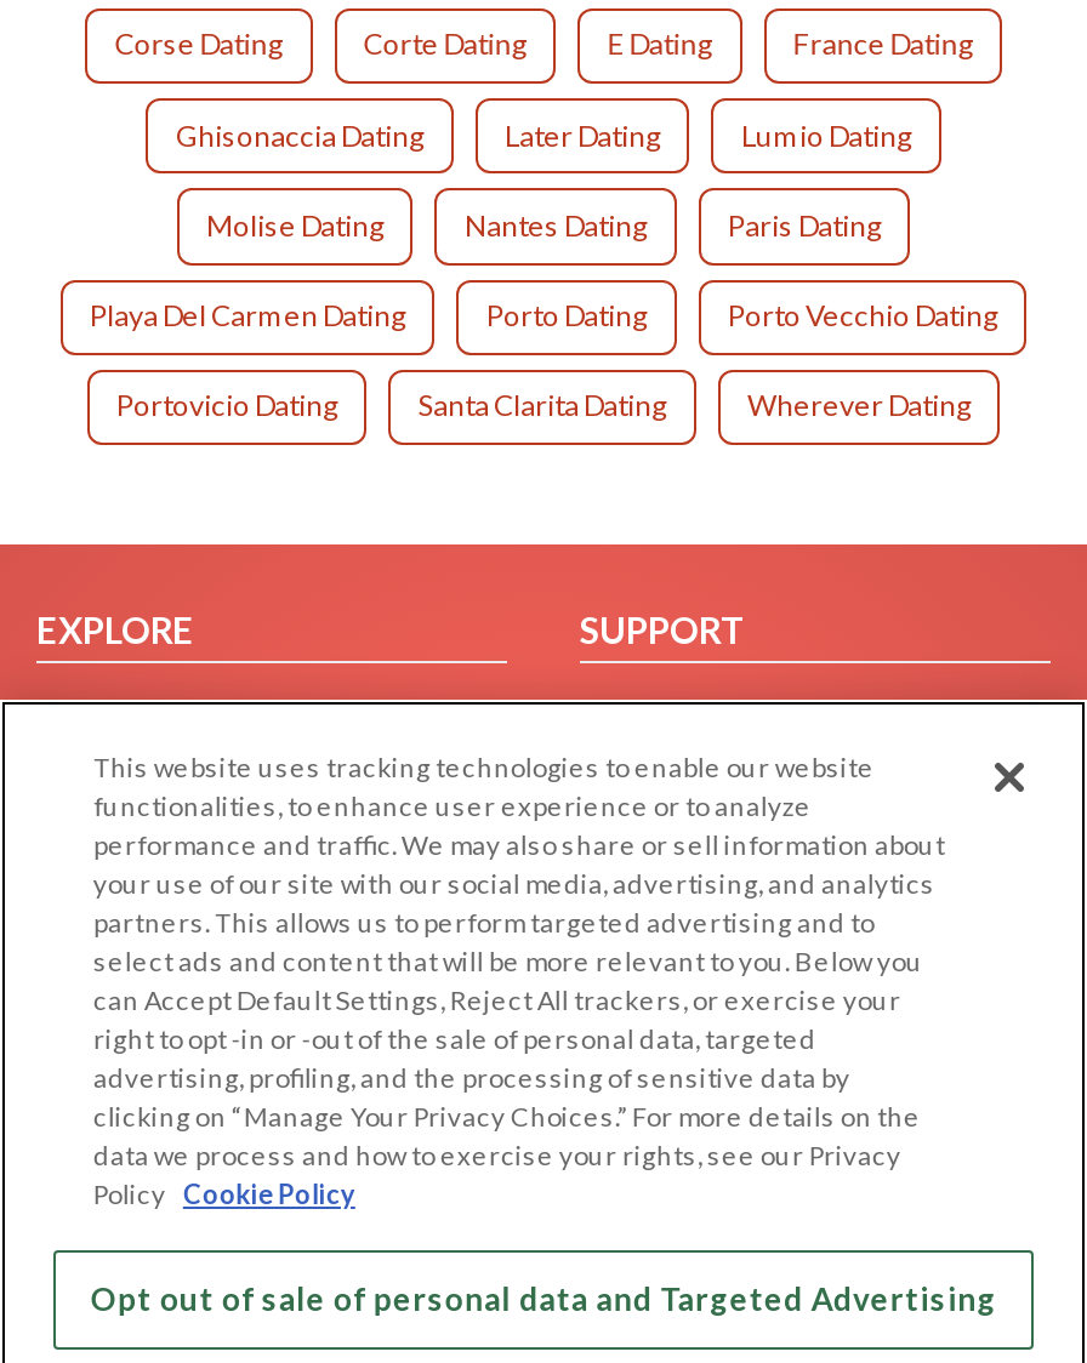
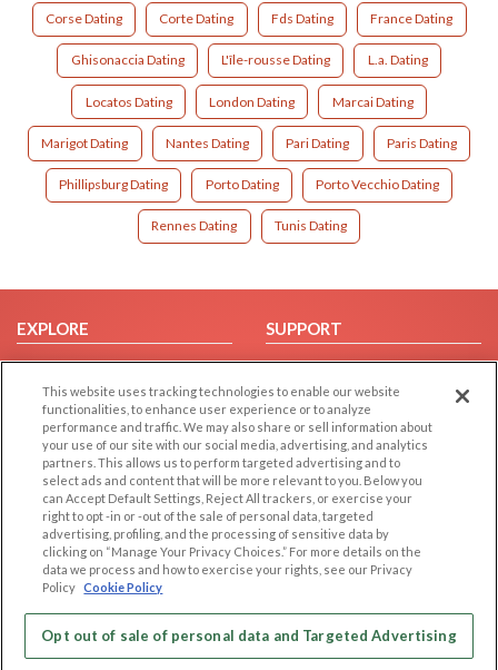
[607,26,711,62] E Dating -> [271,10,333,27] Fds Dating
[206,116,911,243] Later Dating | Lumio Dating | Molise Dating -> [41,52,427,151] L'île-rousse Dating | L.a. Dating | Locatos Dating | London Dating | Marcai Dating | Marigot Dating
none -> [286,135,349,151] Pari Dating
[90,297,405,333] Playa Del Carmen Dating -> [59,176,168,193] Phillipsburg Dating
[116,387,971,424] Portovicio Dating | Santa Clarita Dating | Wherever Dating -> [151,217,347,234] Rennes Dating | Tunis Dating

